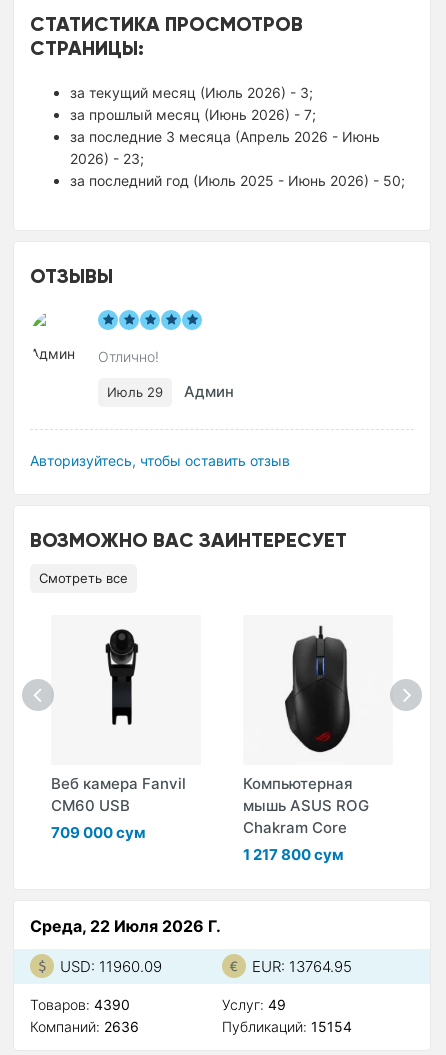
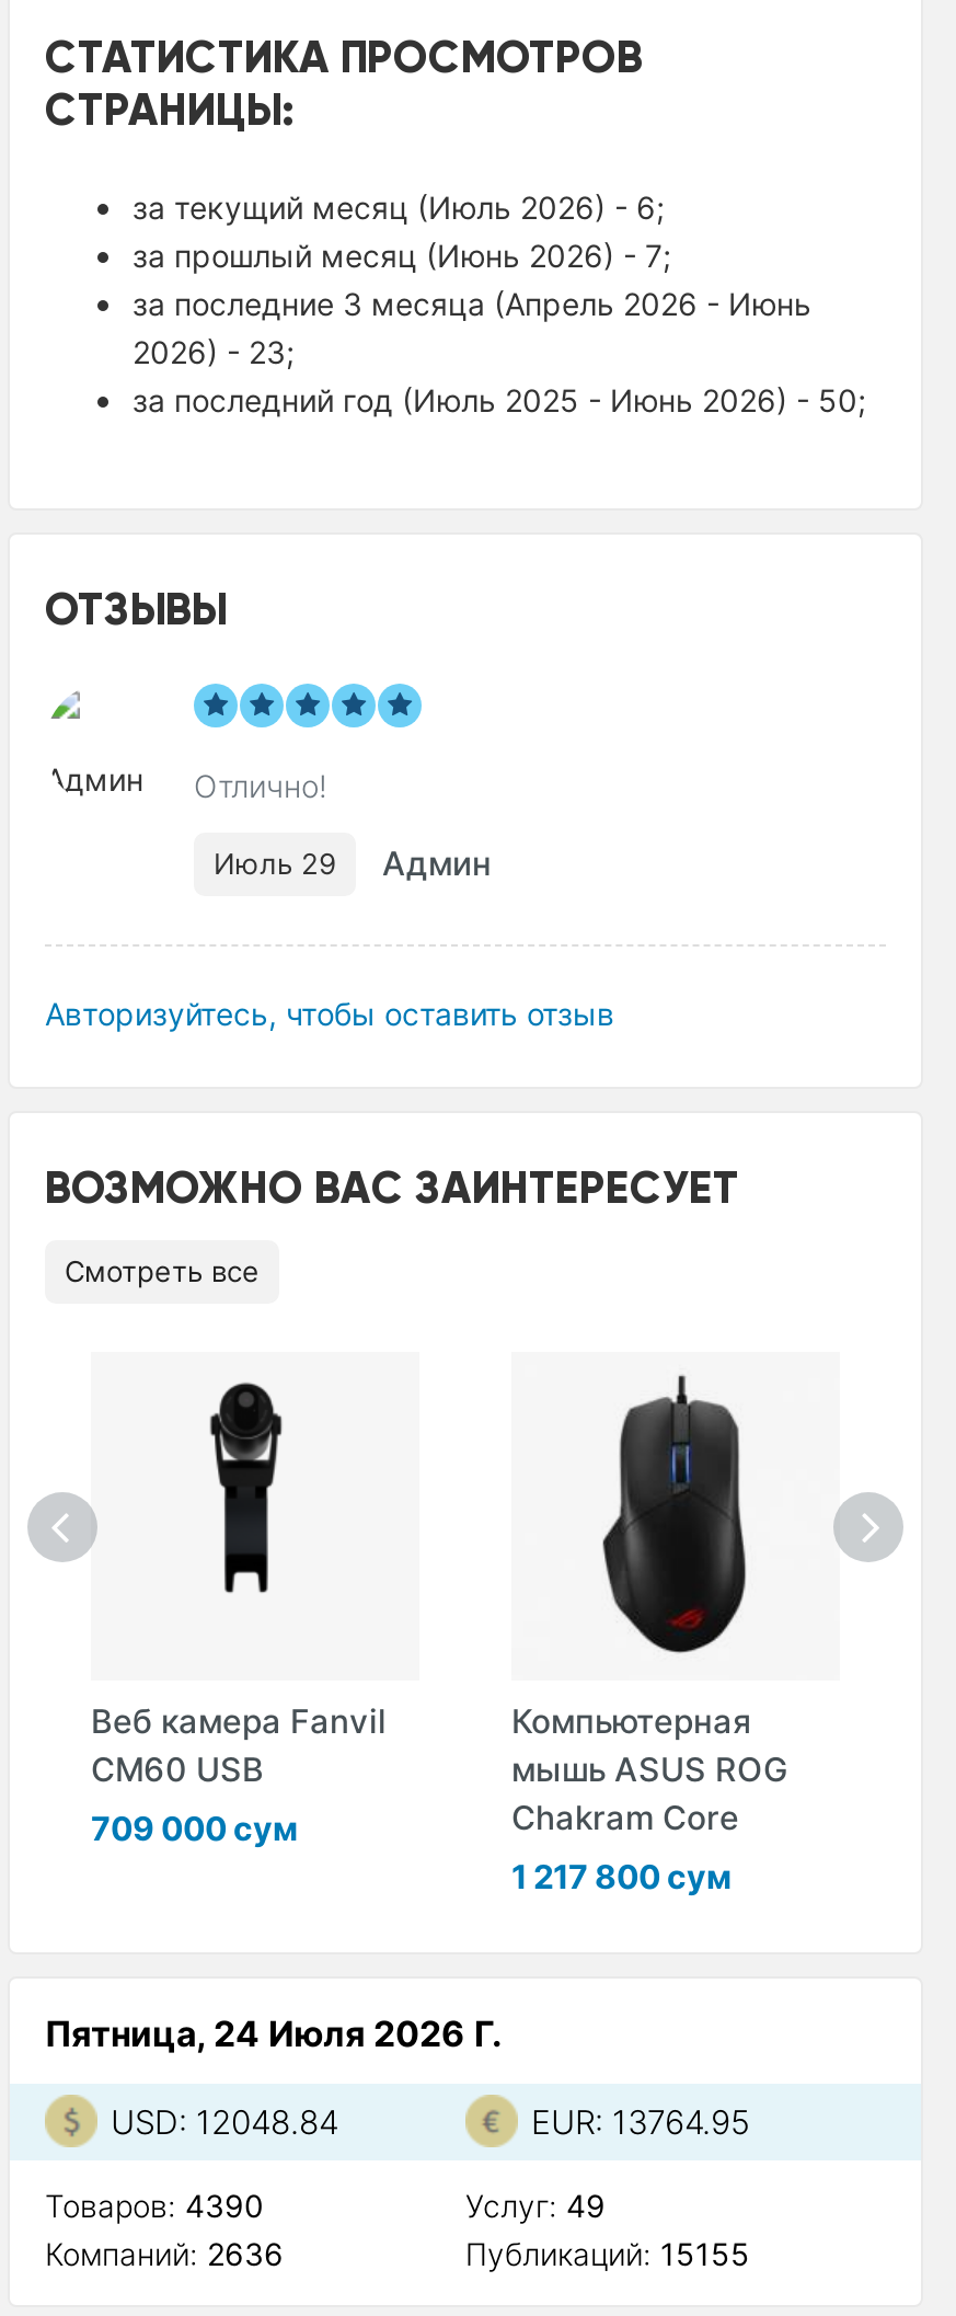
[70,84,313,101] за текущий месяц (Июль 2026) - 3; -> [133,188,665,225] за текущий месяц (Июль 2026) - 6;
[30,916,221,936] Среда, 22 Июля 2026 Г. -> [45,2011,503,2055] Пятница, 24 Июля 2026 Г.
[60,957,162,976] USD: 11960.09 -> [111,2101,338,2142] USD: 12048.84
[222,1018,352,1035] Публикаций: 15154 -> [465,2234,750,2272] Публикаций: 15155

